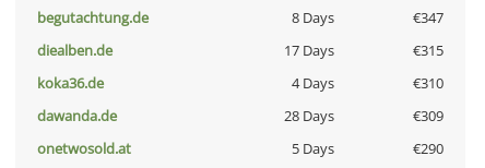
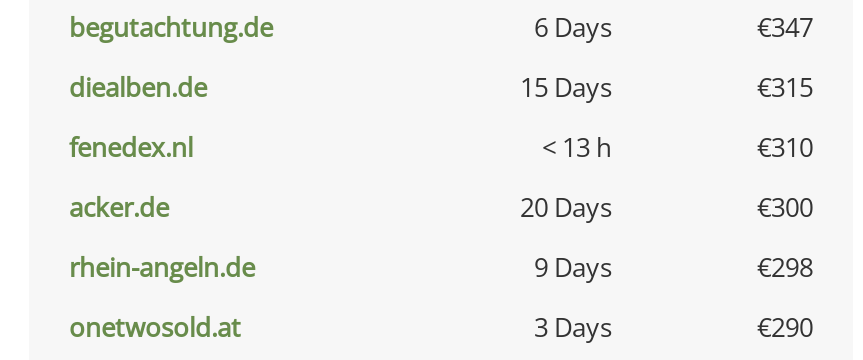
[291,8,334,27] 8 Days -> [534,9,612,45] 6 Days
[283,40,334,60] 17 Days -> [520,69,612,105] 15 Days
[37,73,334,93] koka36.de | 4 Days -> [69,129,612,165] fenedex.nl | < 13 h
[37,106,443,125] dawanda.de | 28 Days | €309 -> [69,189,813,285] acker.de | 20 Days | €300 | rhein-angeln.de | 9 Days | €298
[291,139,334,158] 5 Days -> [534,309,612,345] 3 Days

